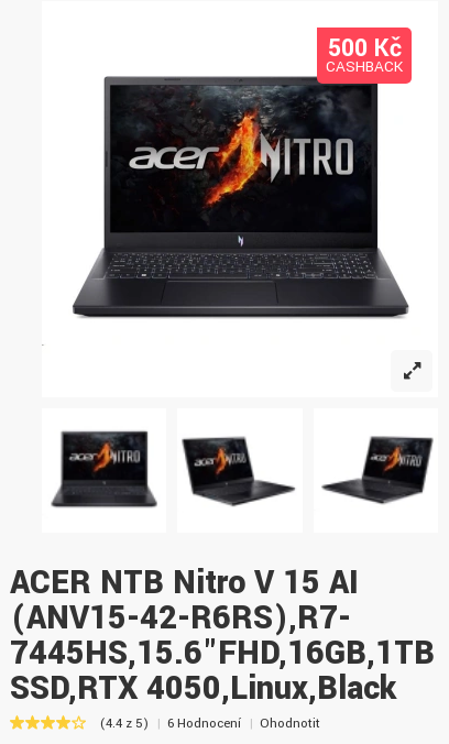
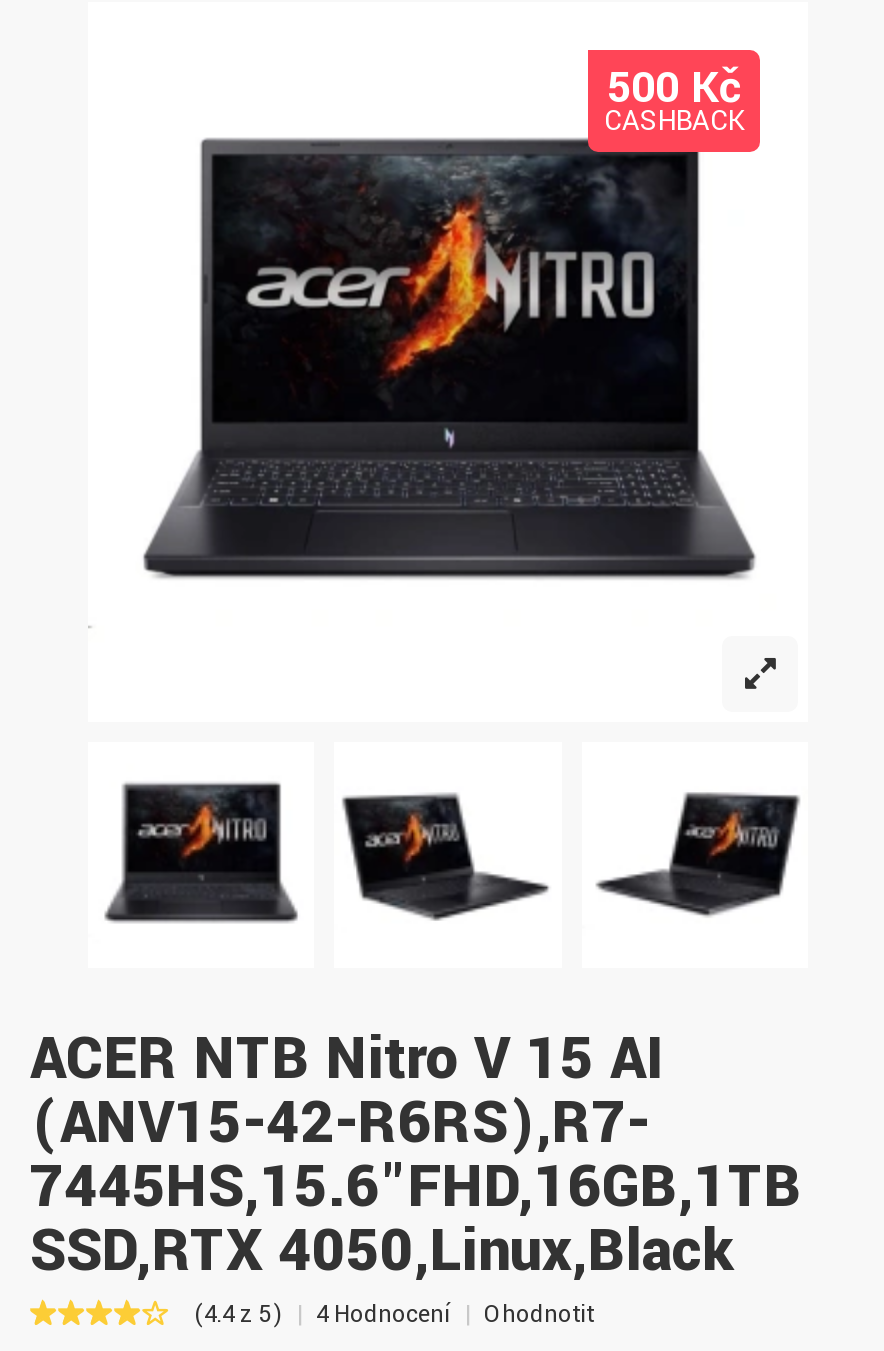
[100,714,320,733] (4.4 z 5) 6 Hodnocení Ohodnotit -> [194,1298,594,1332] (4.4 z 5) 4 Hodnocení Ohodnotit

